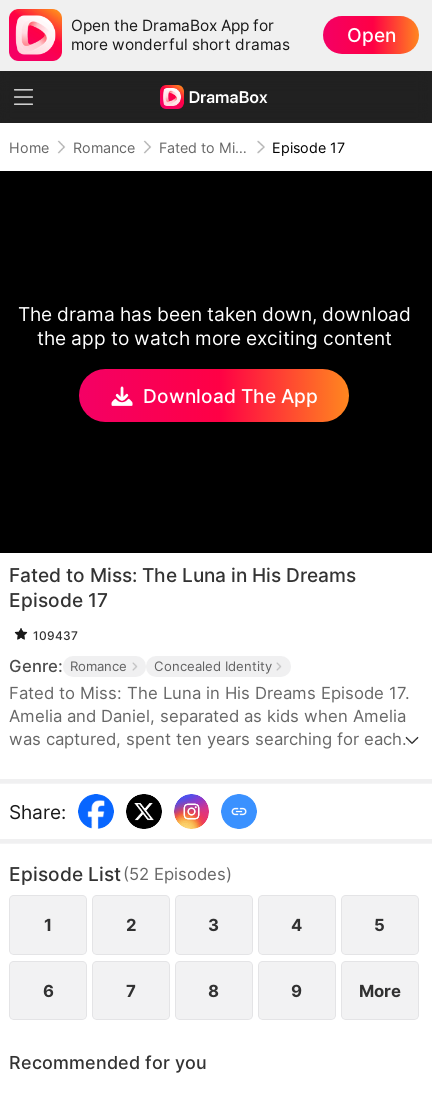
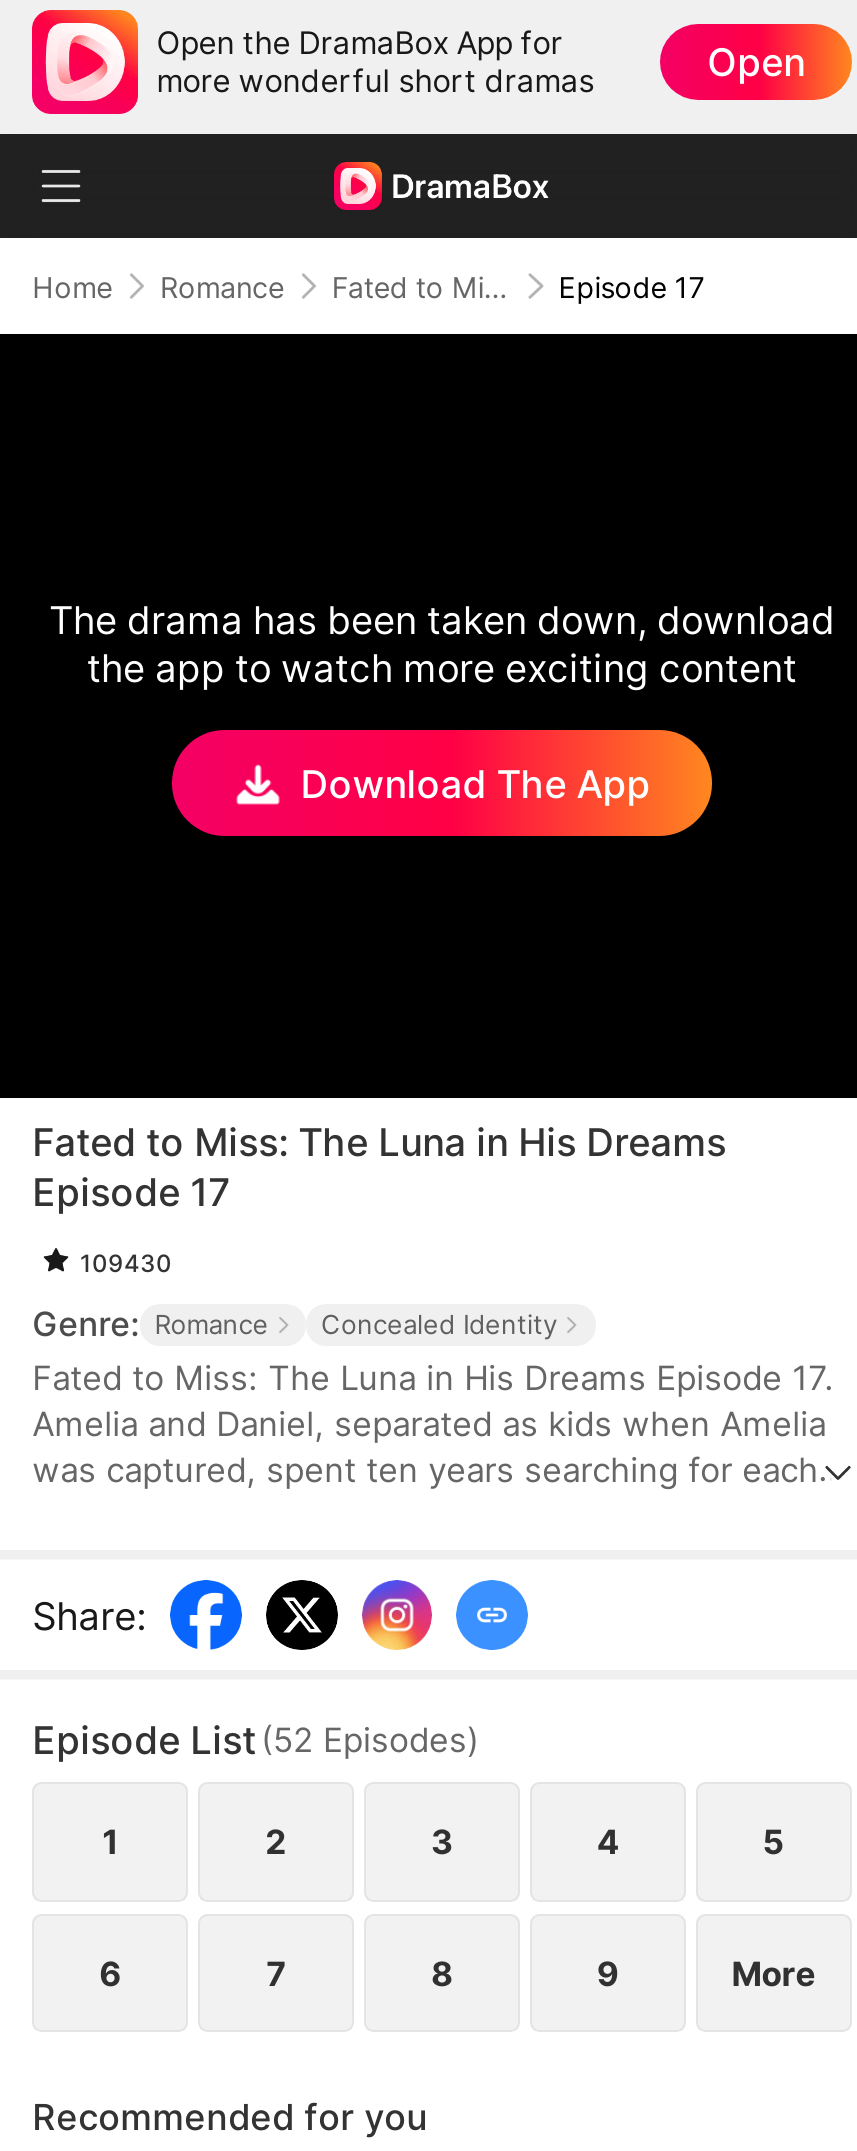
[33,628,78,643] 109437 -> [80,1247,172,1277] 109430

